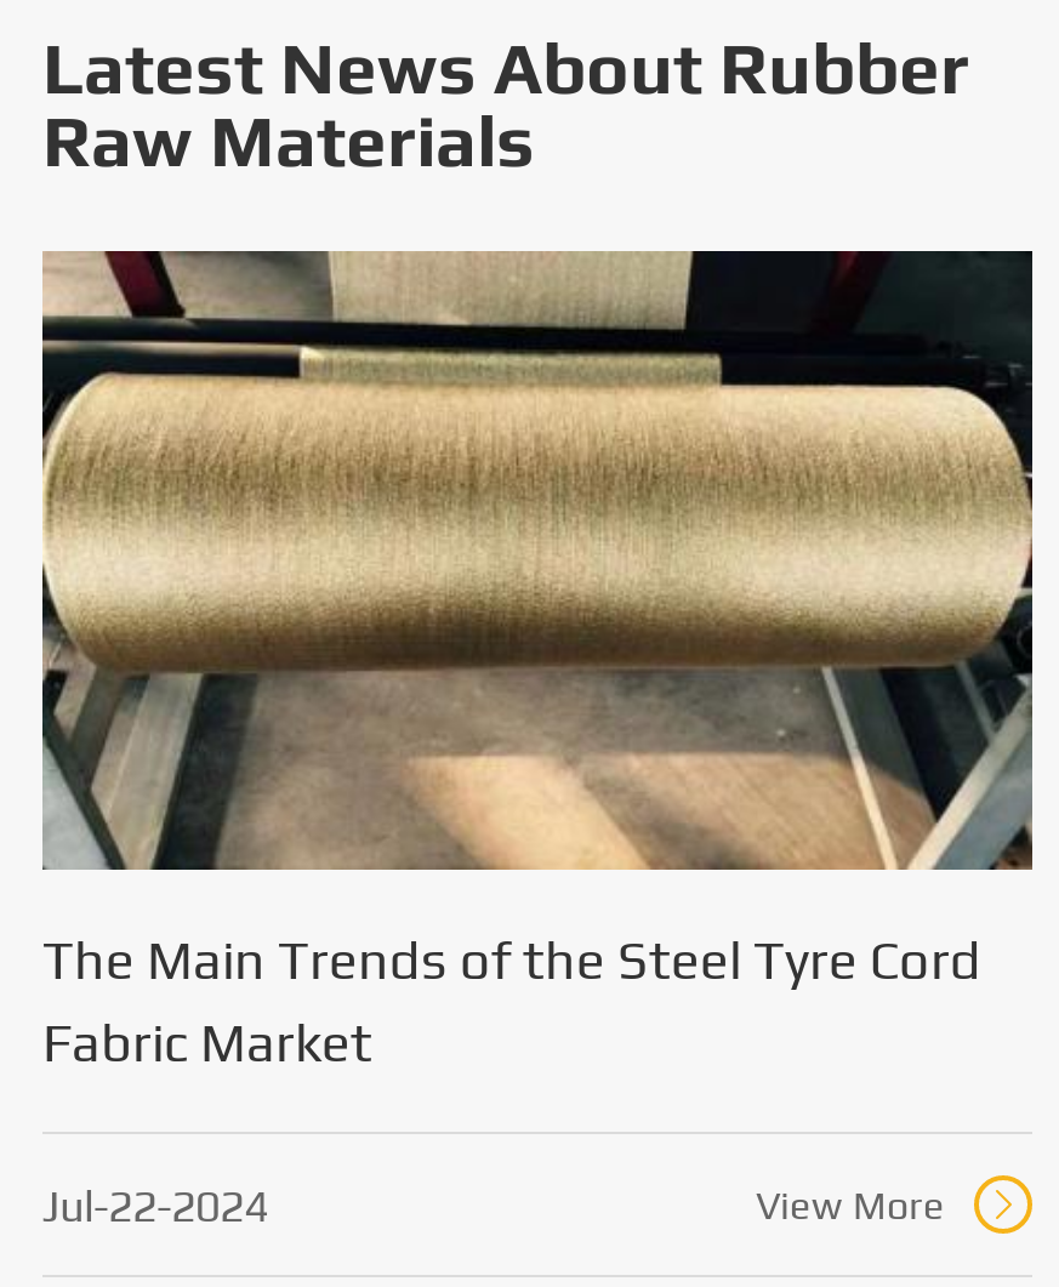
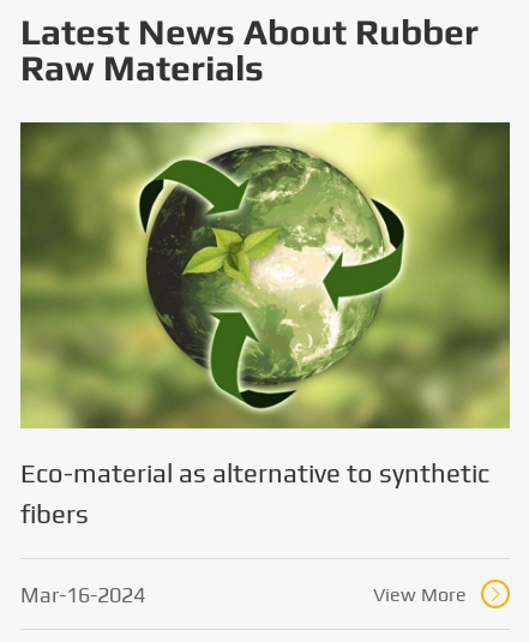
[40,249,1035,1074] [image] | The Main Trends of the Steel Tyre Cord | Fabric Market -> [19,121,511,529] [image] | Eco-material as alternative to synthetic | fibers
[42,1180,268,1230] Jul-22-2024 -> [20,582,145,607] Mar-16-2024

